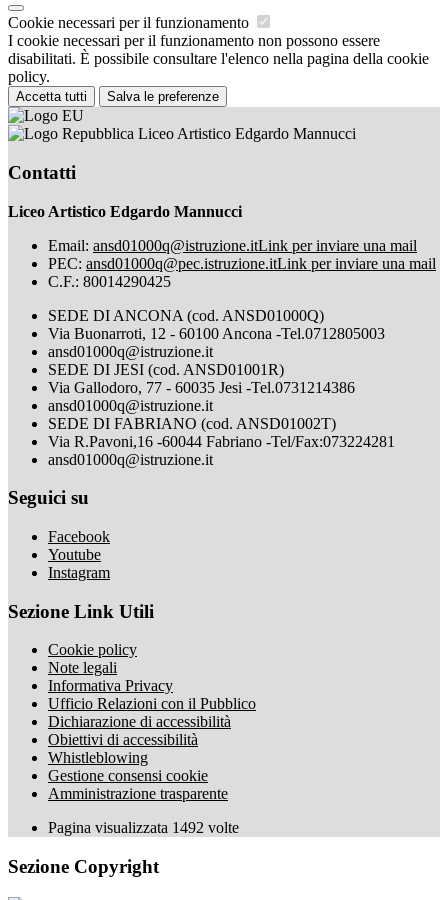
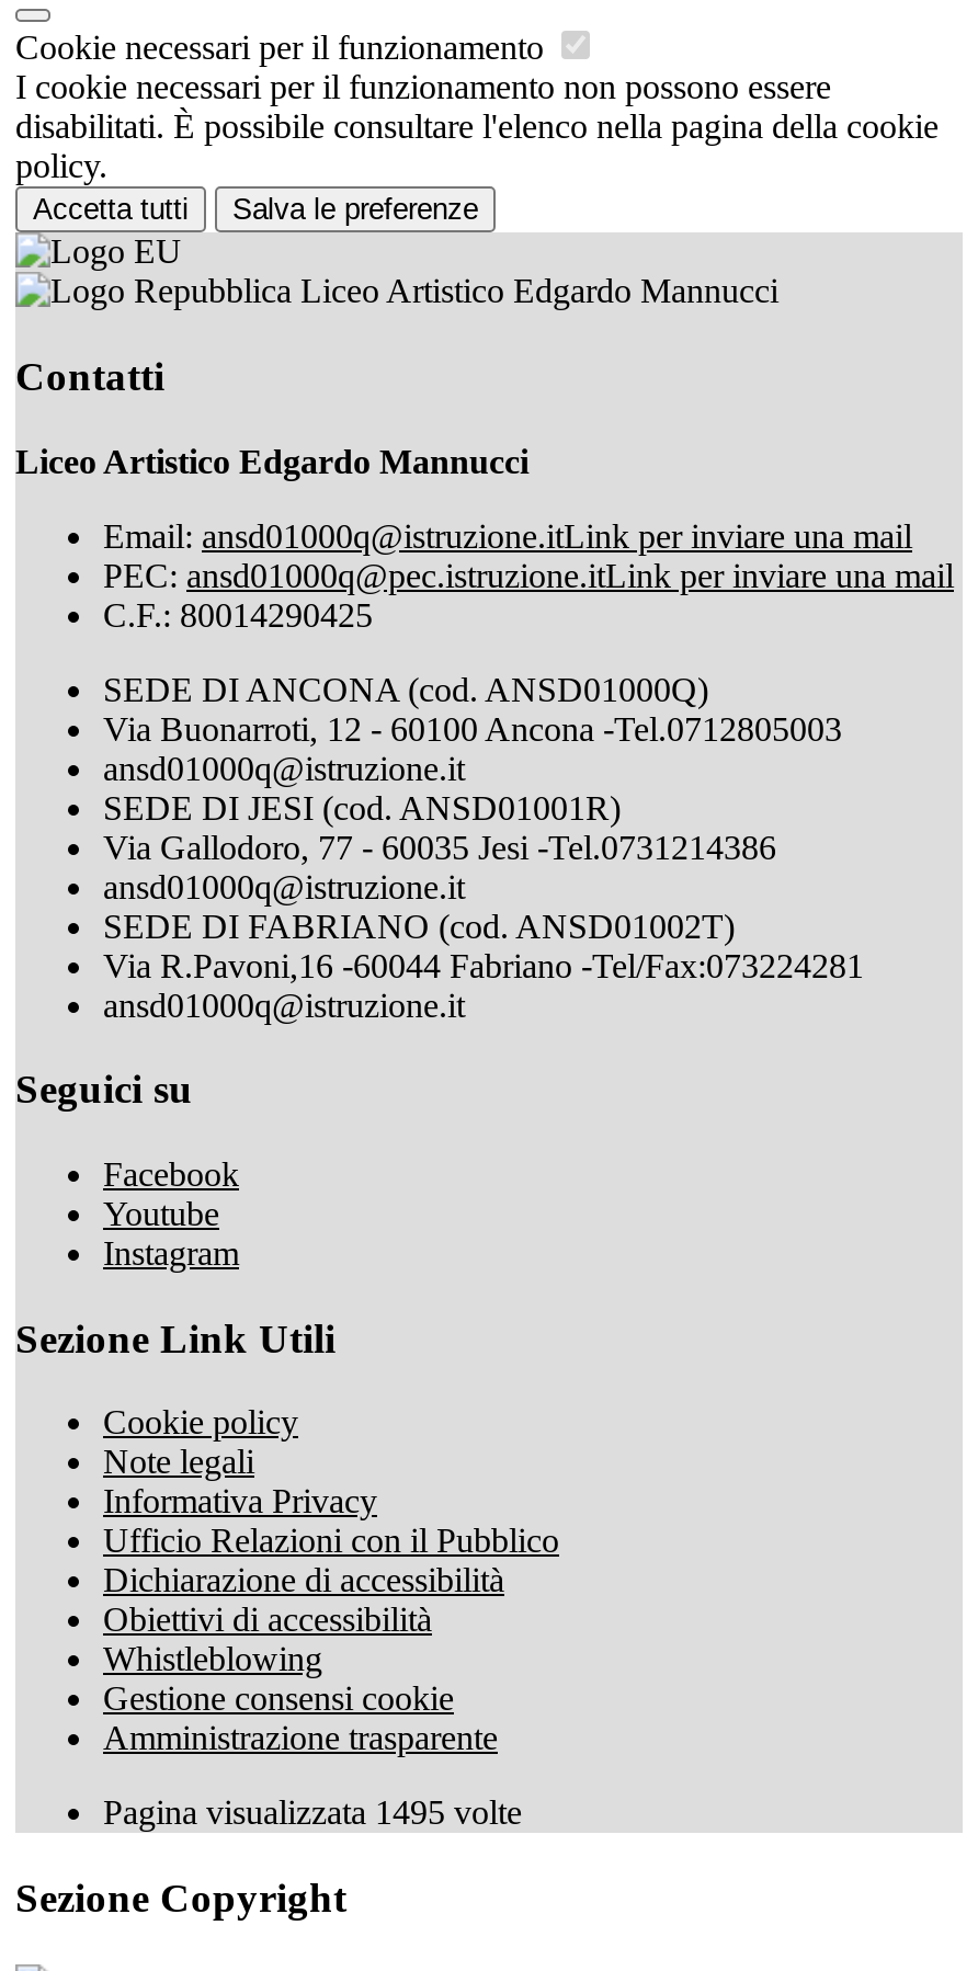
[48,819,239,836] Pagina visualizzata 1492 volte -> [103,1794,522,1832] Pagina visualizzata 1495 volte

